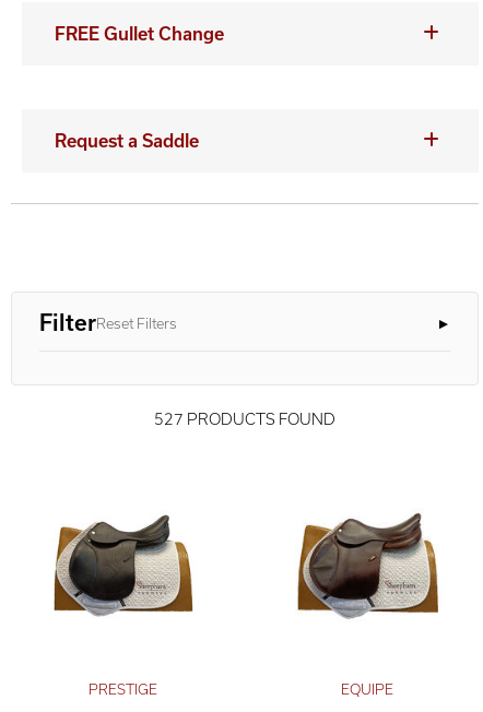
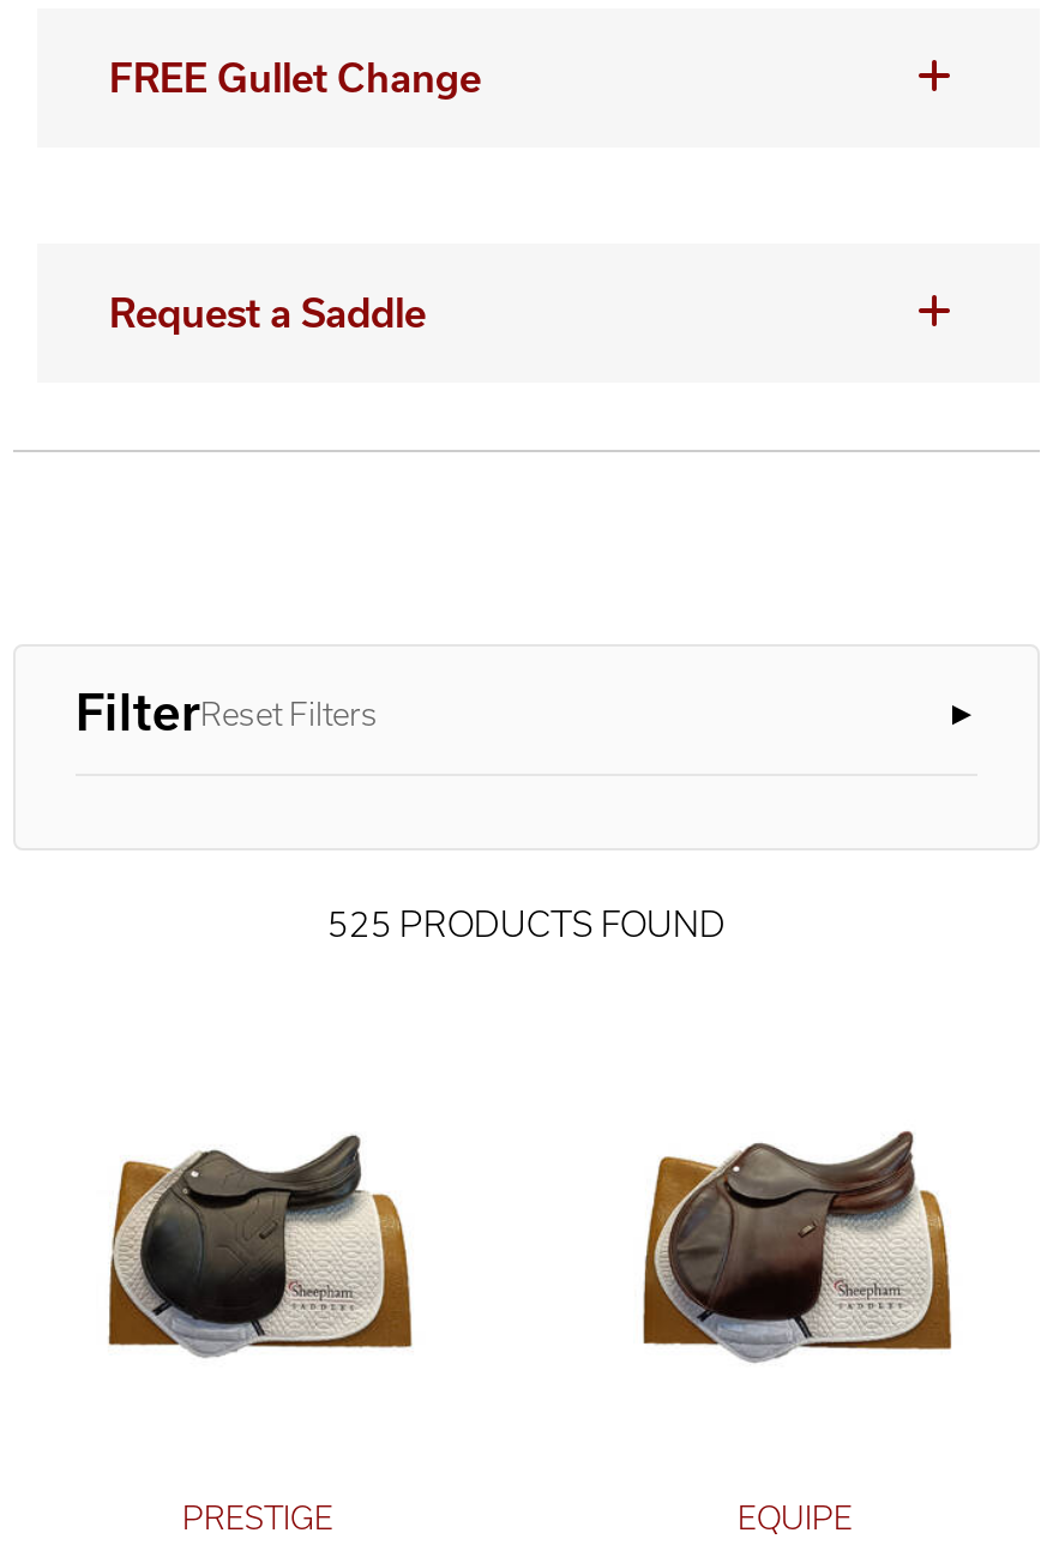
[154,411,335,428] 527 PRODUCTS FOUND -> [327,906,726,944] 525 PRODUCTS FOUND

